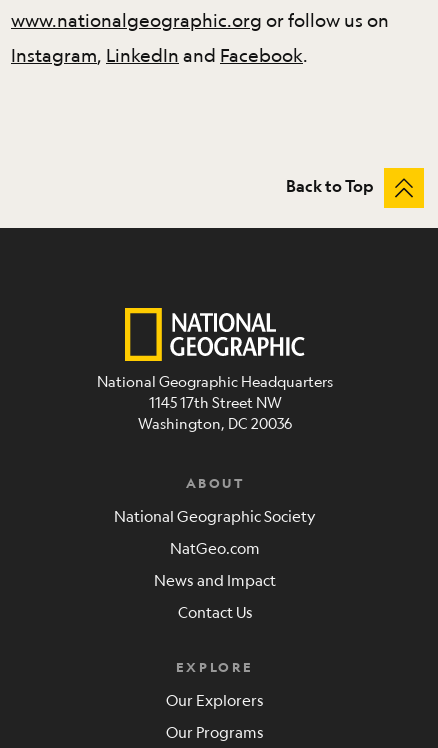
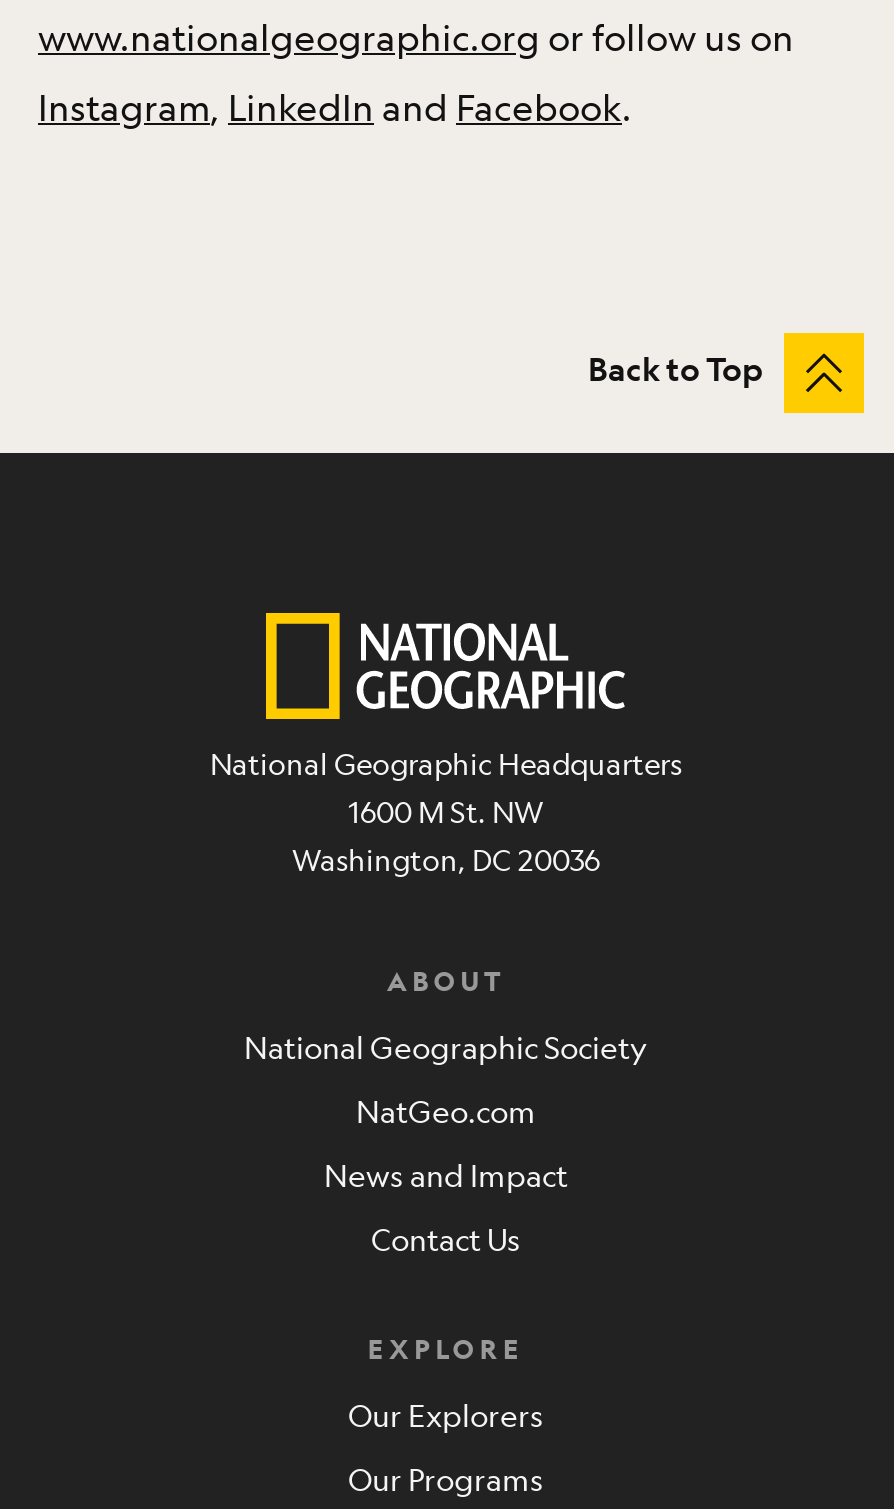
[148,393,281,411] 1145 17th Street NW -> [348,793,544,829] 1600 M St. NW

